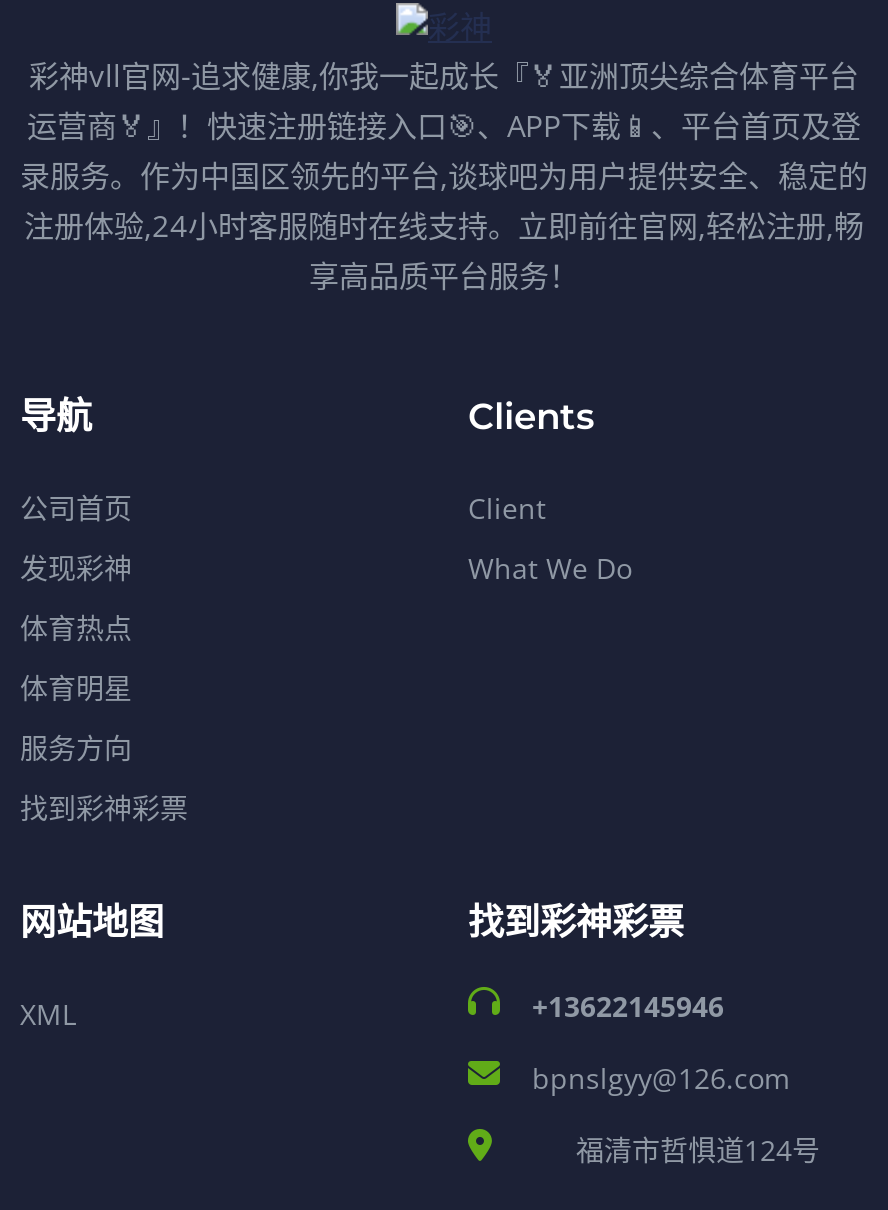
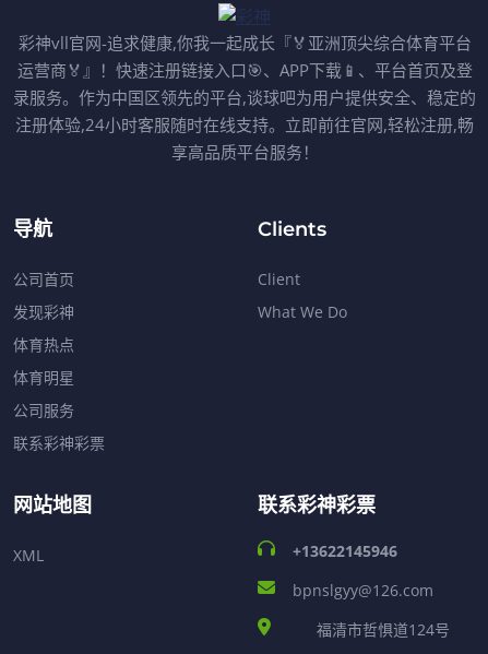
[20,729,132,767] 服务方向 -> [13,399,74,420] 公司服务
[20,789,188,827] 找到彩神彩票 -> [13,432,105,453] 联系彩神彩票
[468,901,684,945] 找到彩神彩票 -> [258,493,376,517] 联系彩神彩票

